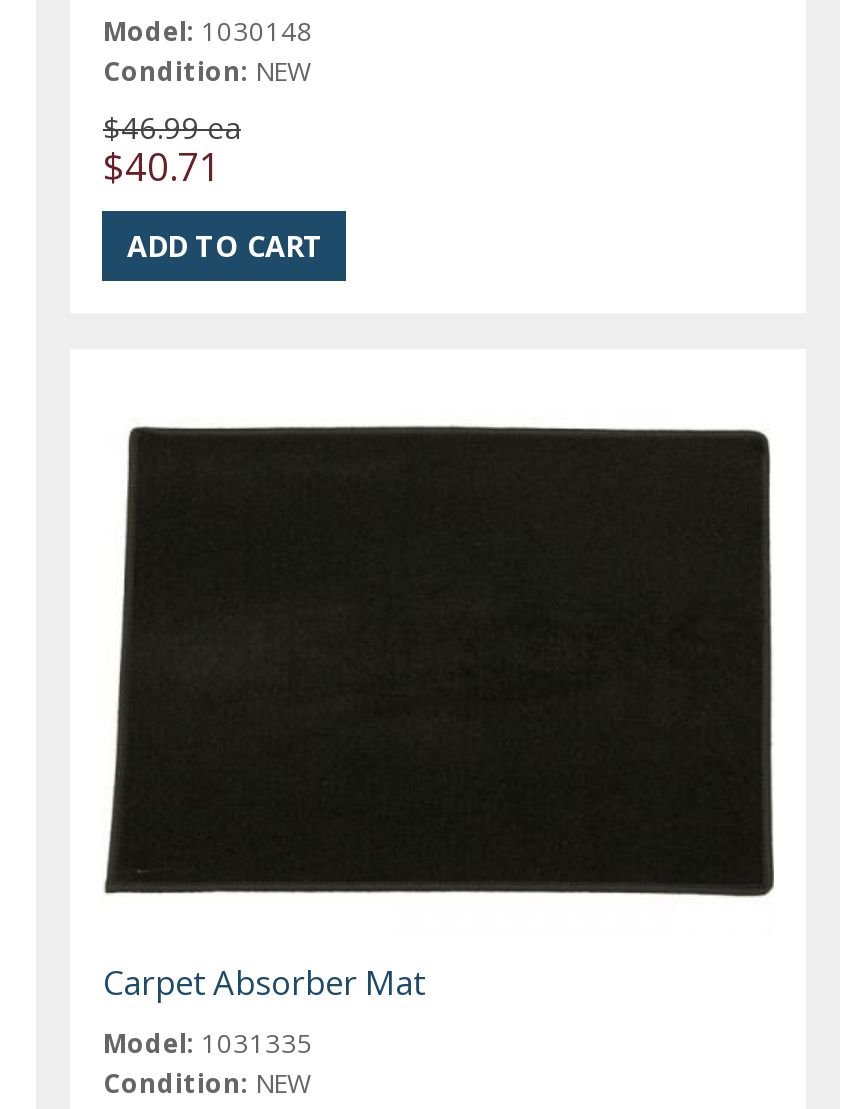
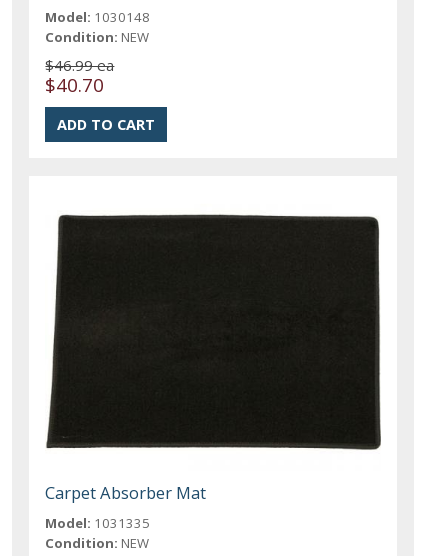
[103,141,221,191] $40.71 -> [45,72,104,97] $40.70

